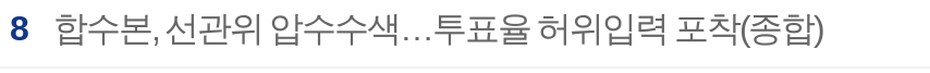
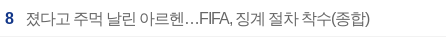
[53,10,822,47] 합수본, 선관위 압수수색…투표율 허위입력 포착(종합) -> [25,10,369,27] 졌다고 주먹 날린 아르헨…FIFA, 징계 절차 착수(종합)

